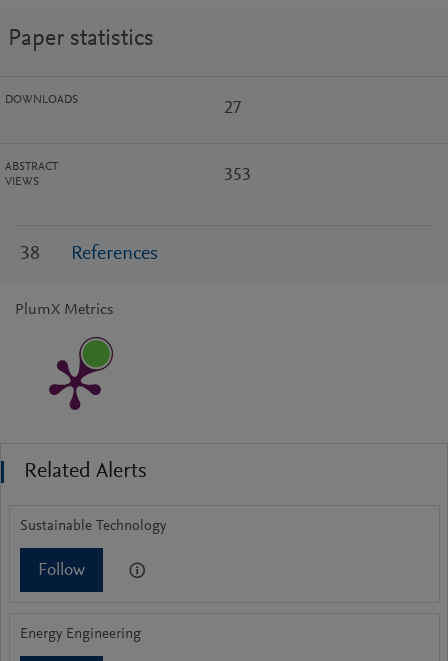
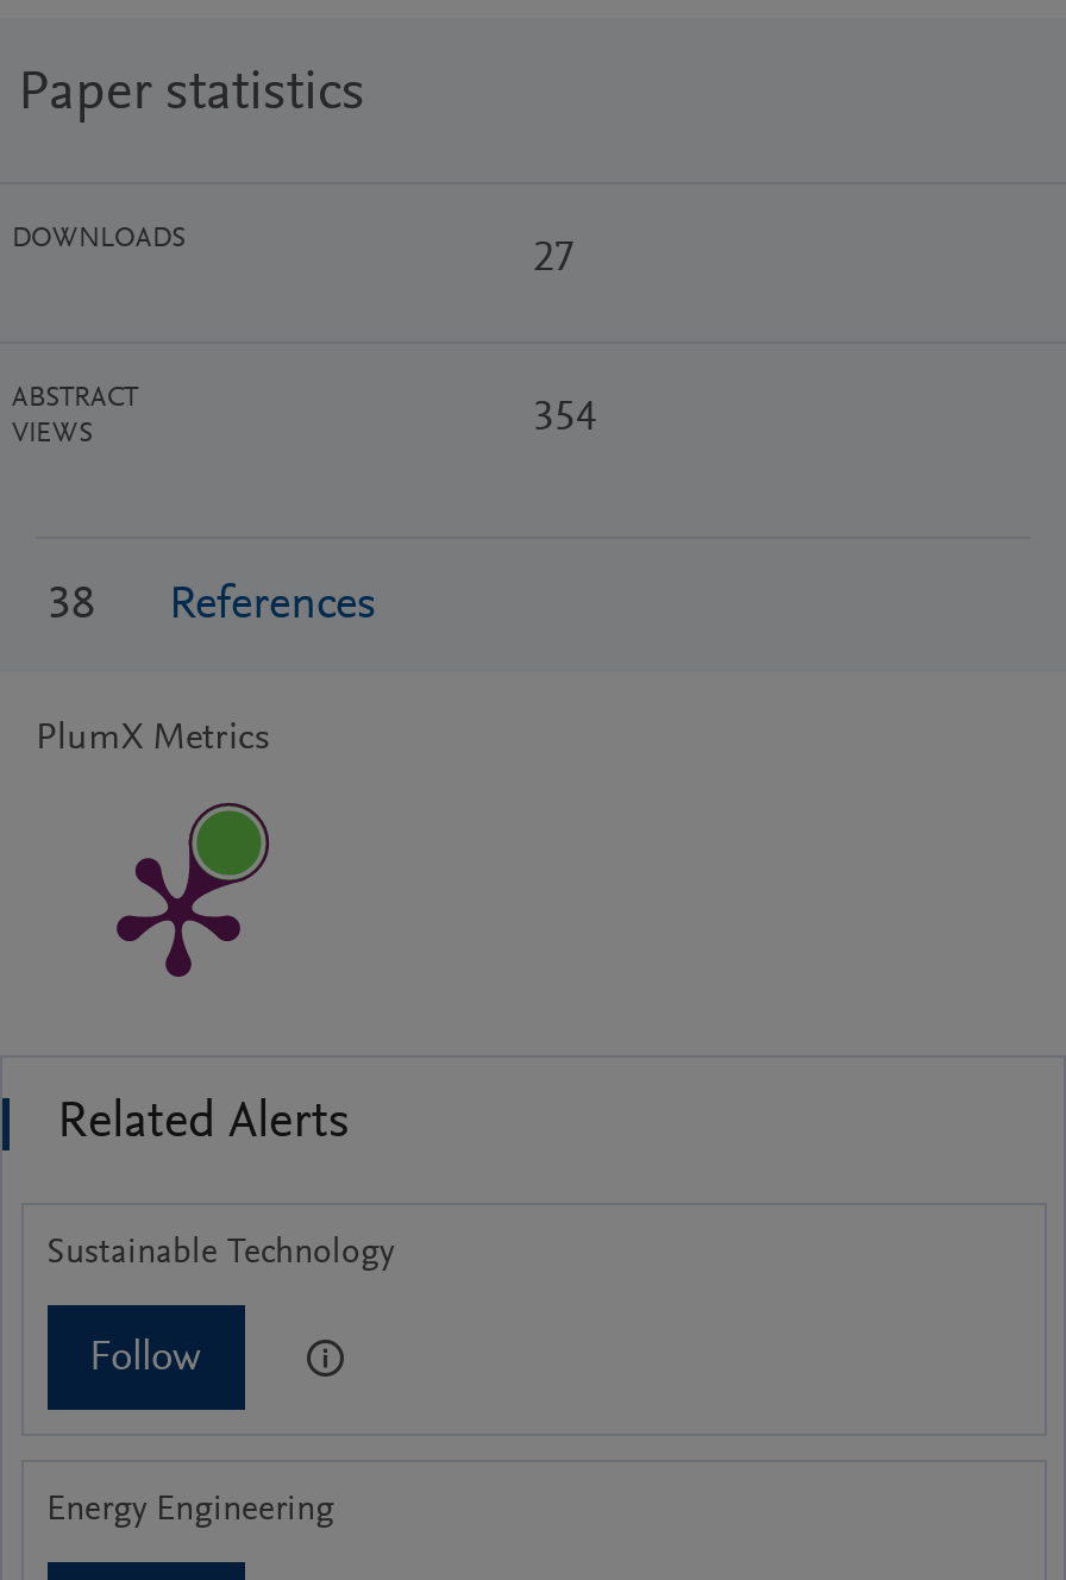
[224,167,251,185] 353 -> [533,399,597,441] 354

